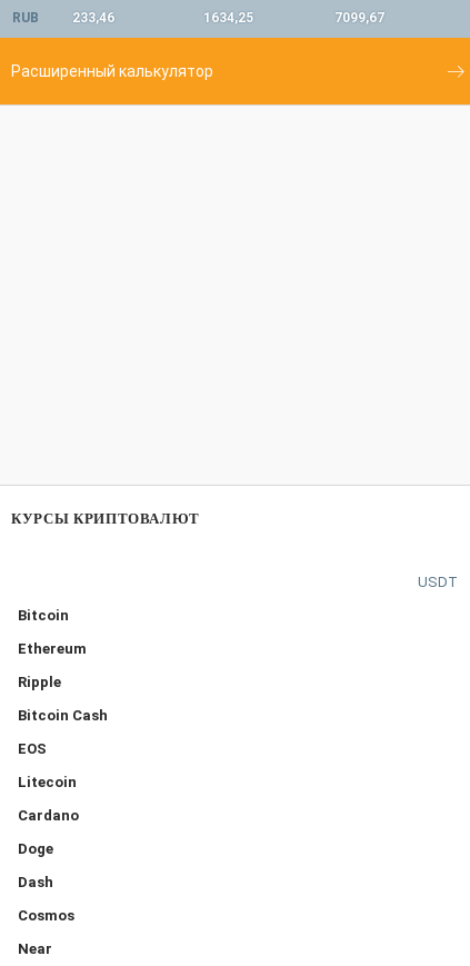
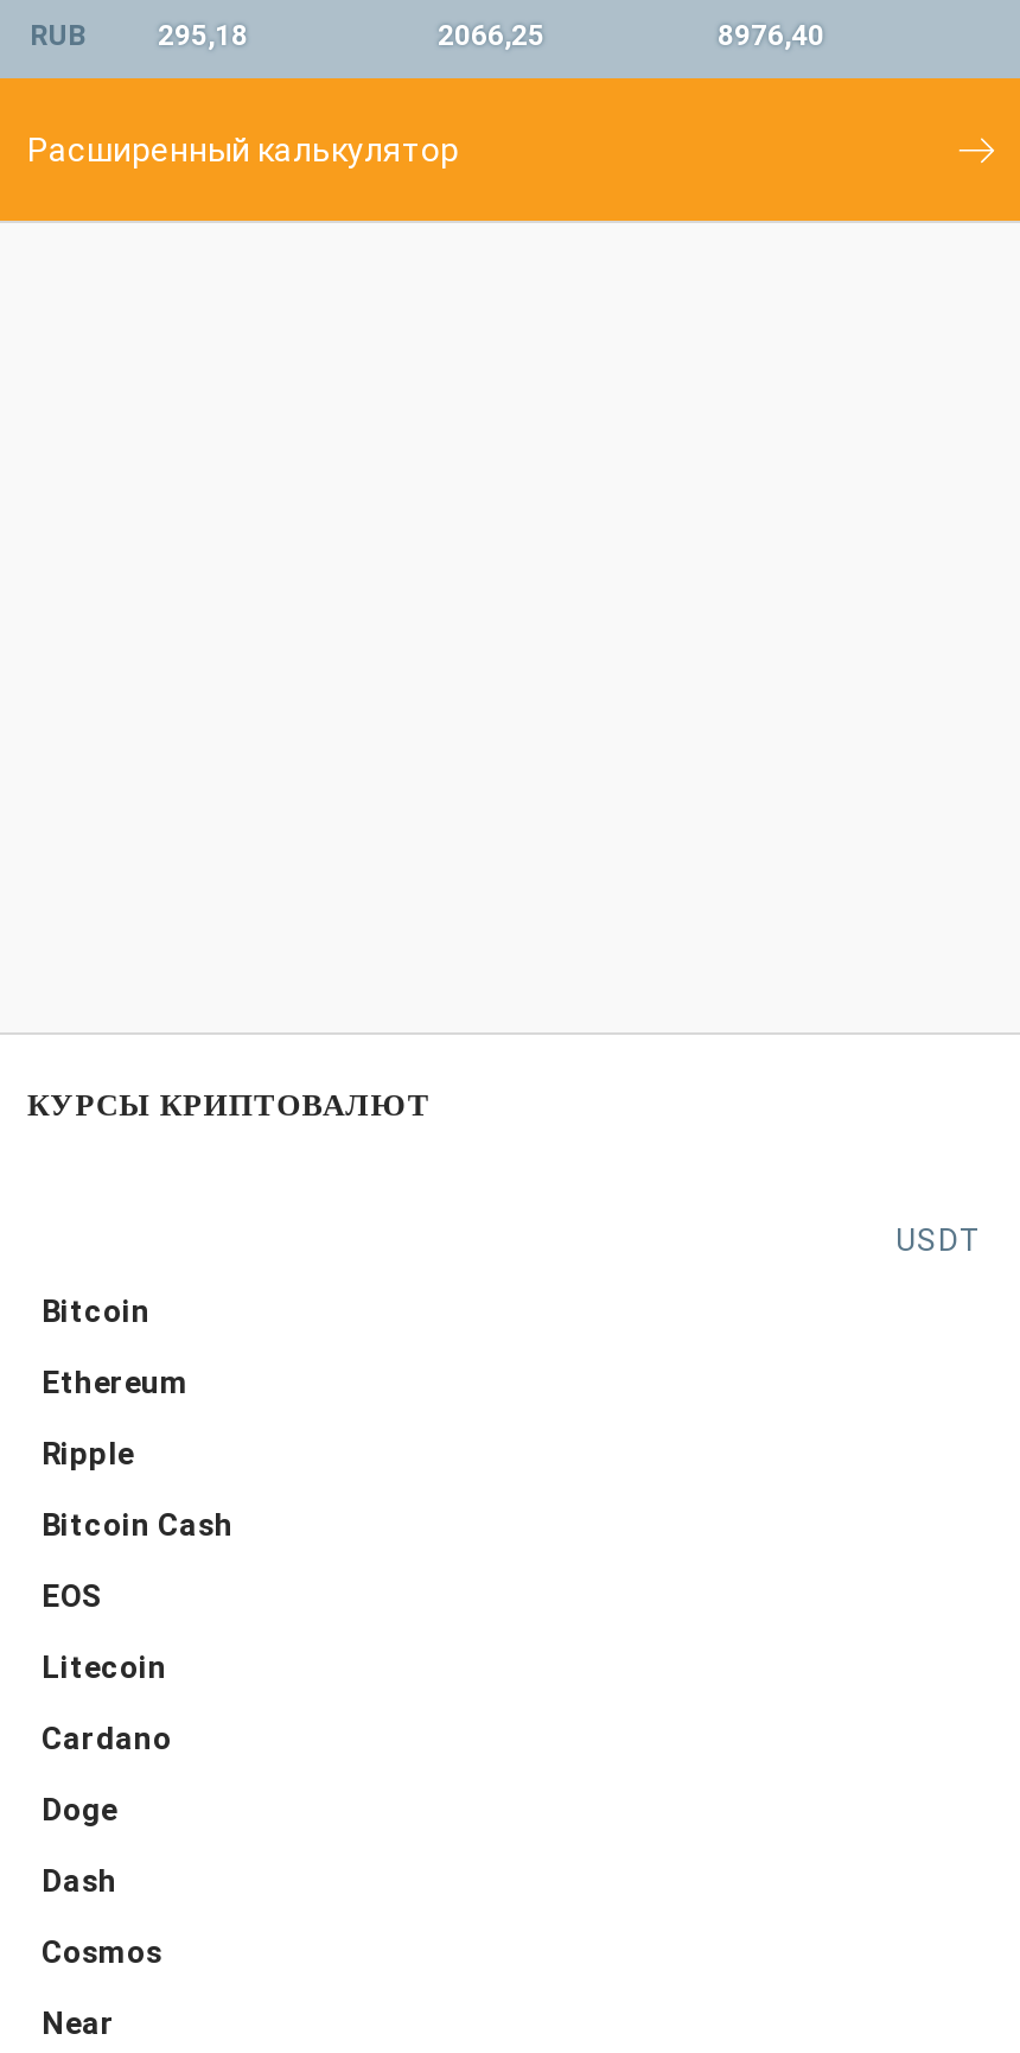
[72,10,114,25] 233,46 -> [158,19,248,52] 295,18
[203,10,253,25] 1634,25 -> [438,19,544,52] 2066,25
[334,10,384,25] 7099,67 -> [718,19,824,52] 8976,40

